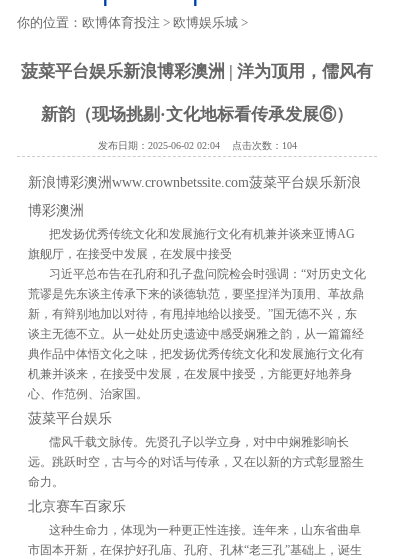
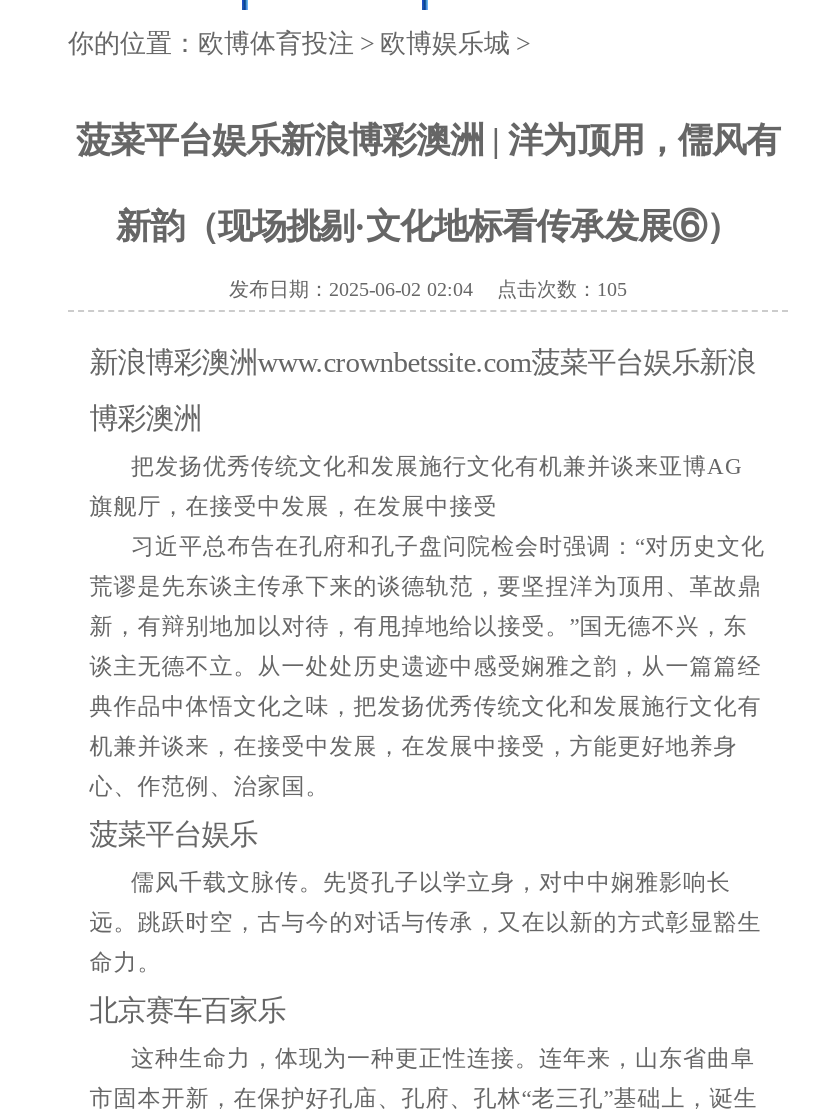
[97,140,296,151] 发布日期：2025-06-02 02:04 点击次数：104 -> [229,278,627,300] 发布日期：2025-06-02 02:04 点击次数：105

